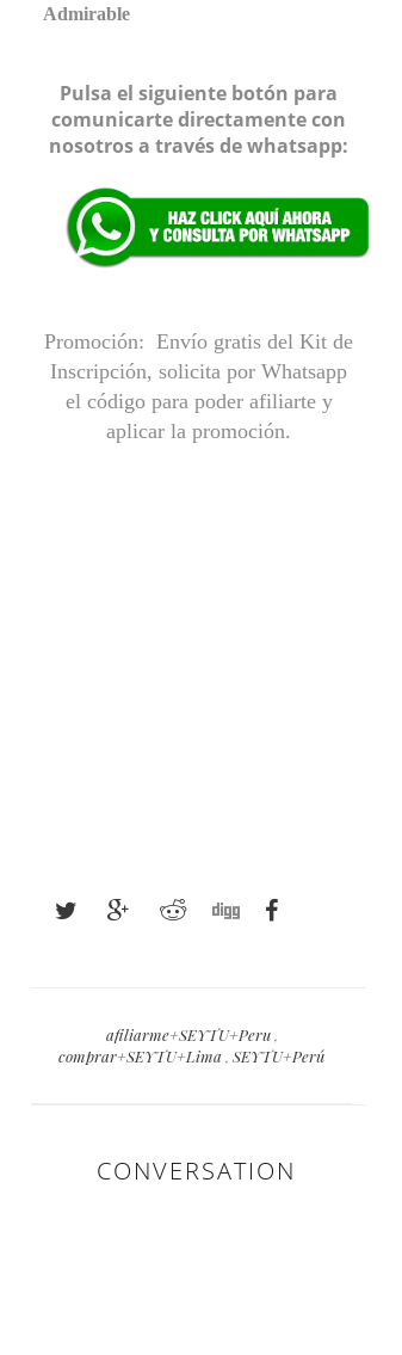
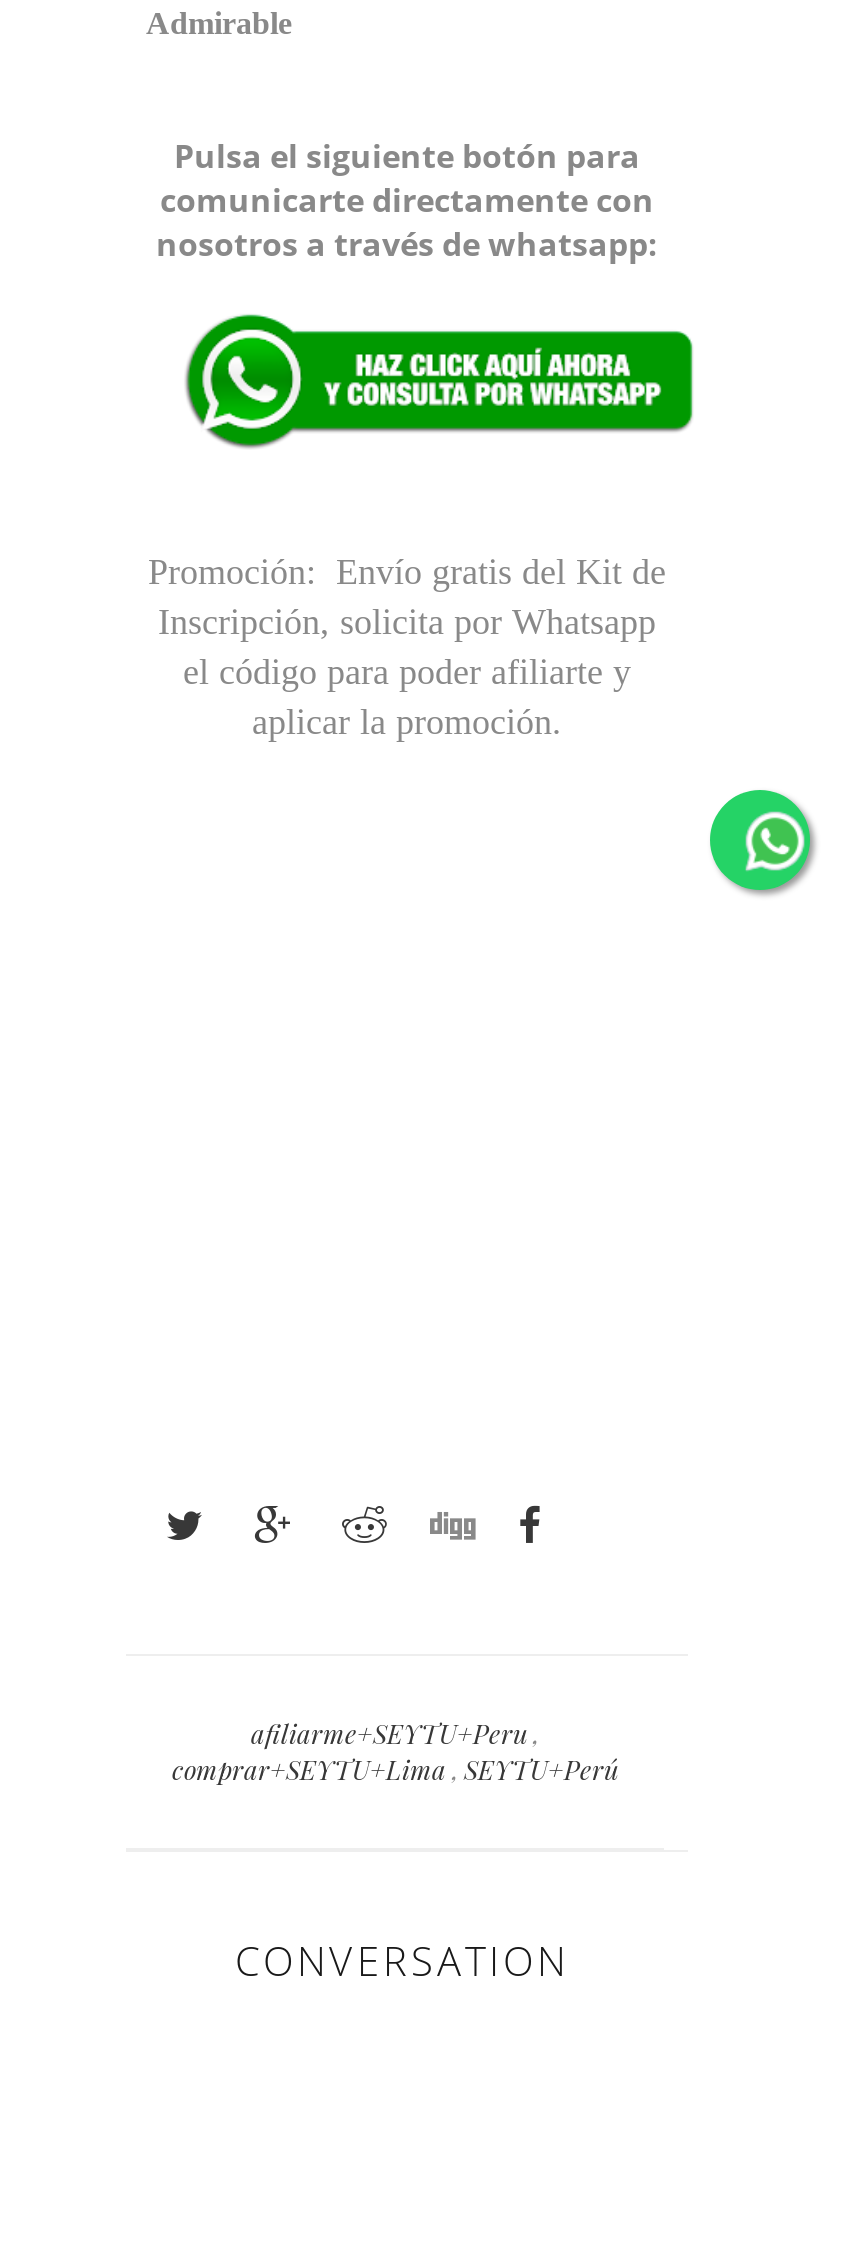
none -> [708,788,816,896] [image]

